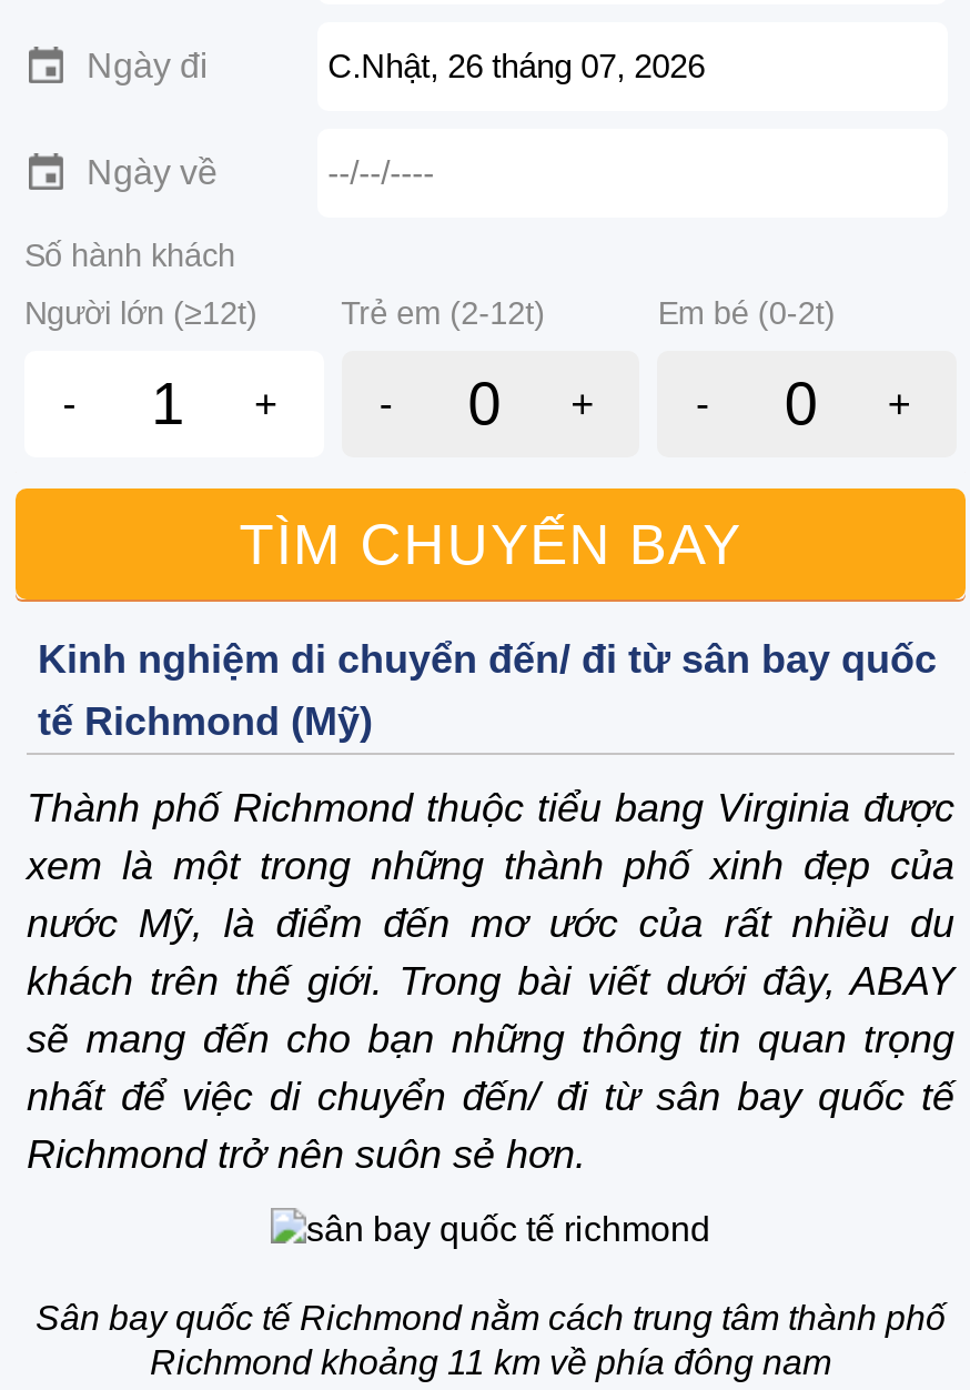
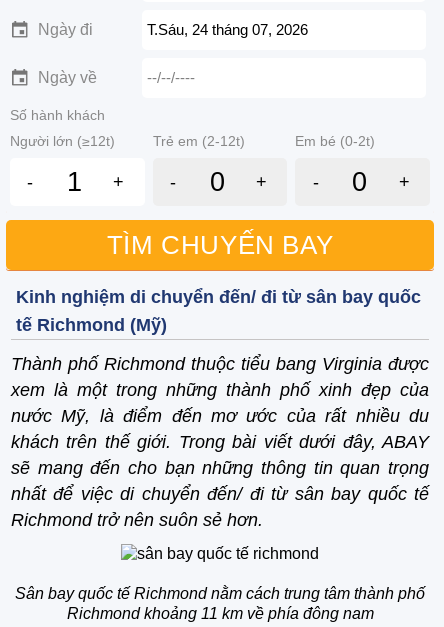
[328,47,705,84] C.Nhật, 26 tháng 07, 2026 -> [147,21,308,38] T.Sáu, 24 tháng 07, 2026

